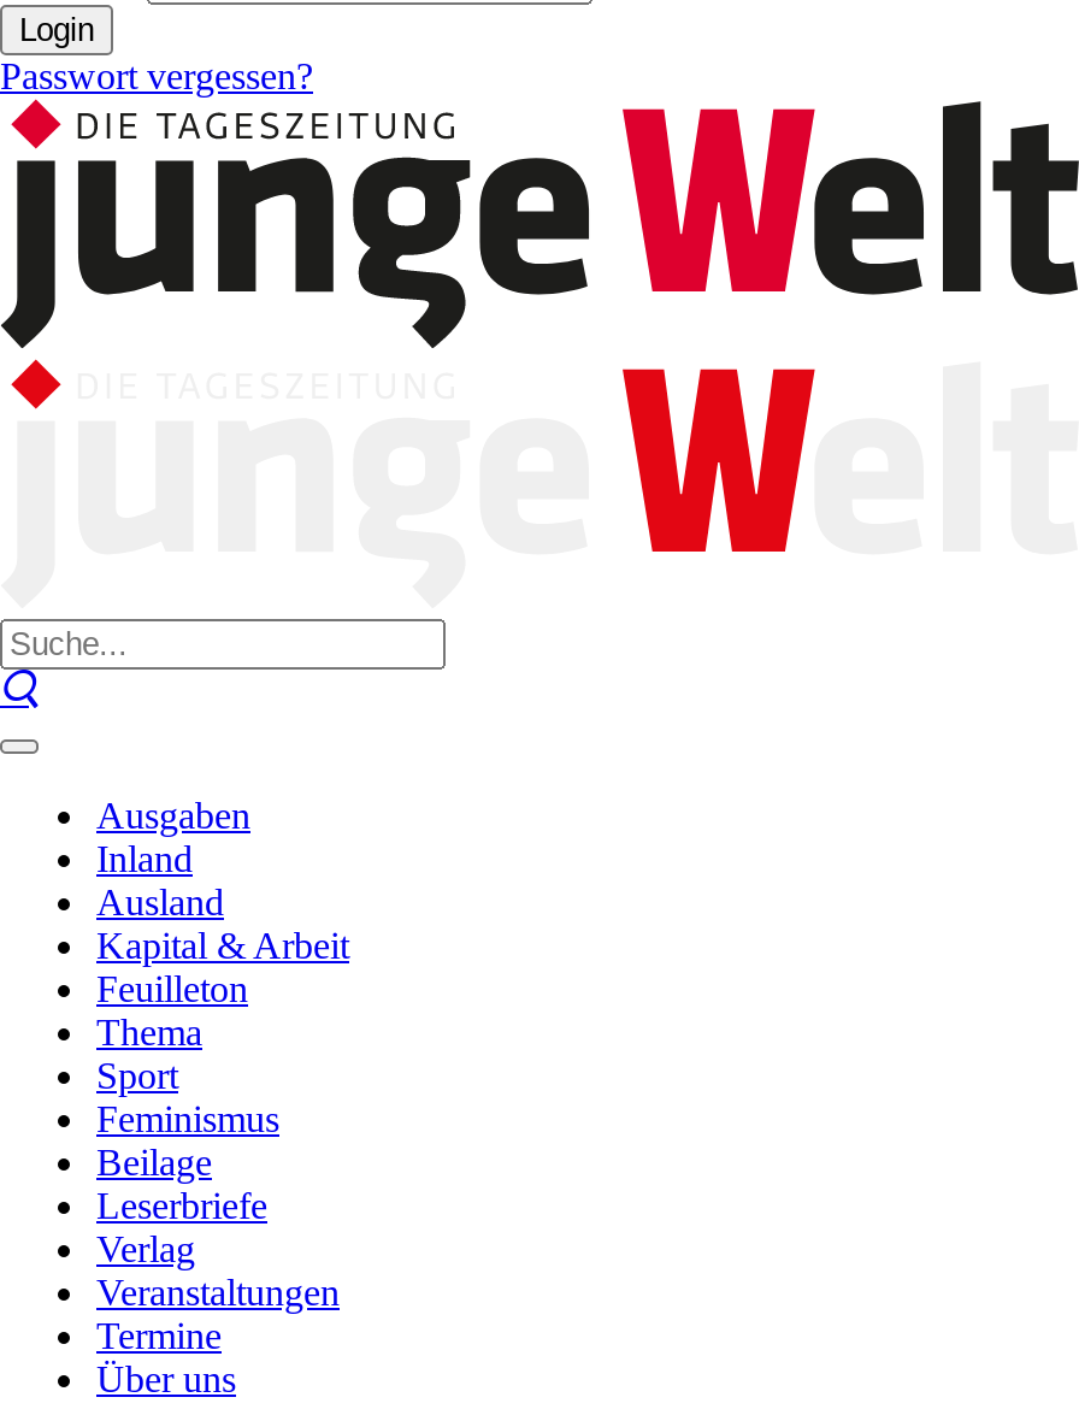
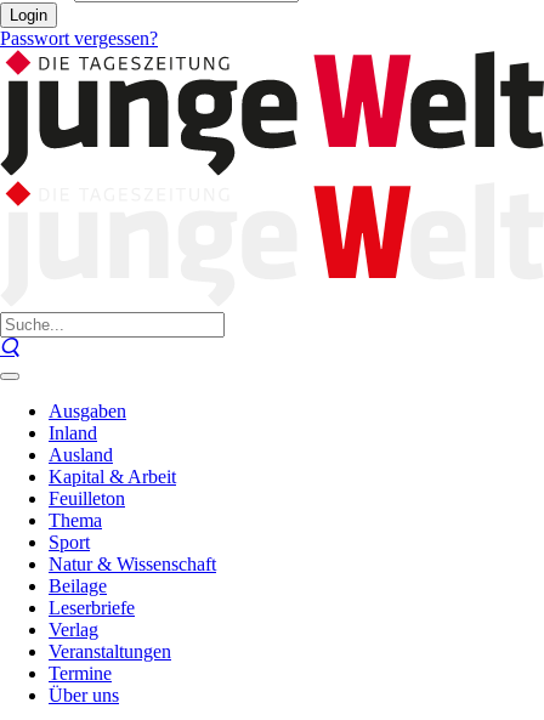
[96,1098,279,1139] Feminismus -> [49,554,216,574] Natur & Wissenschaft

